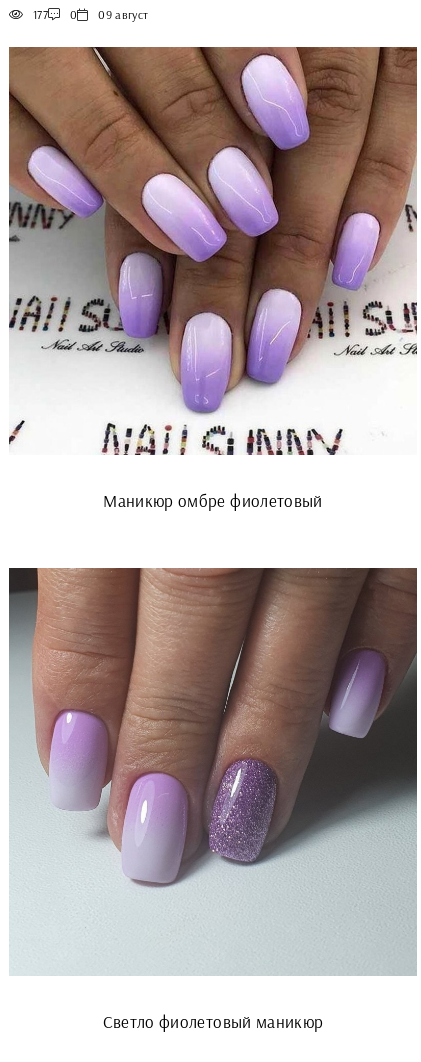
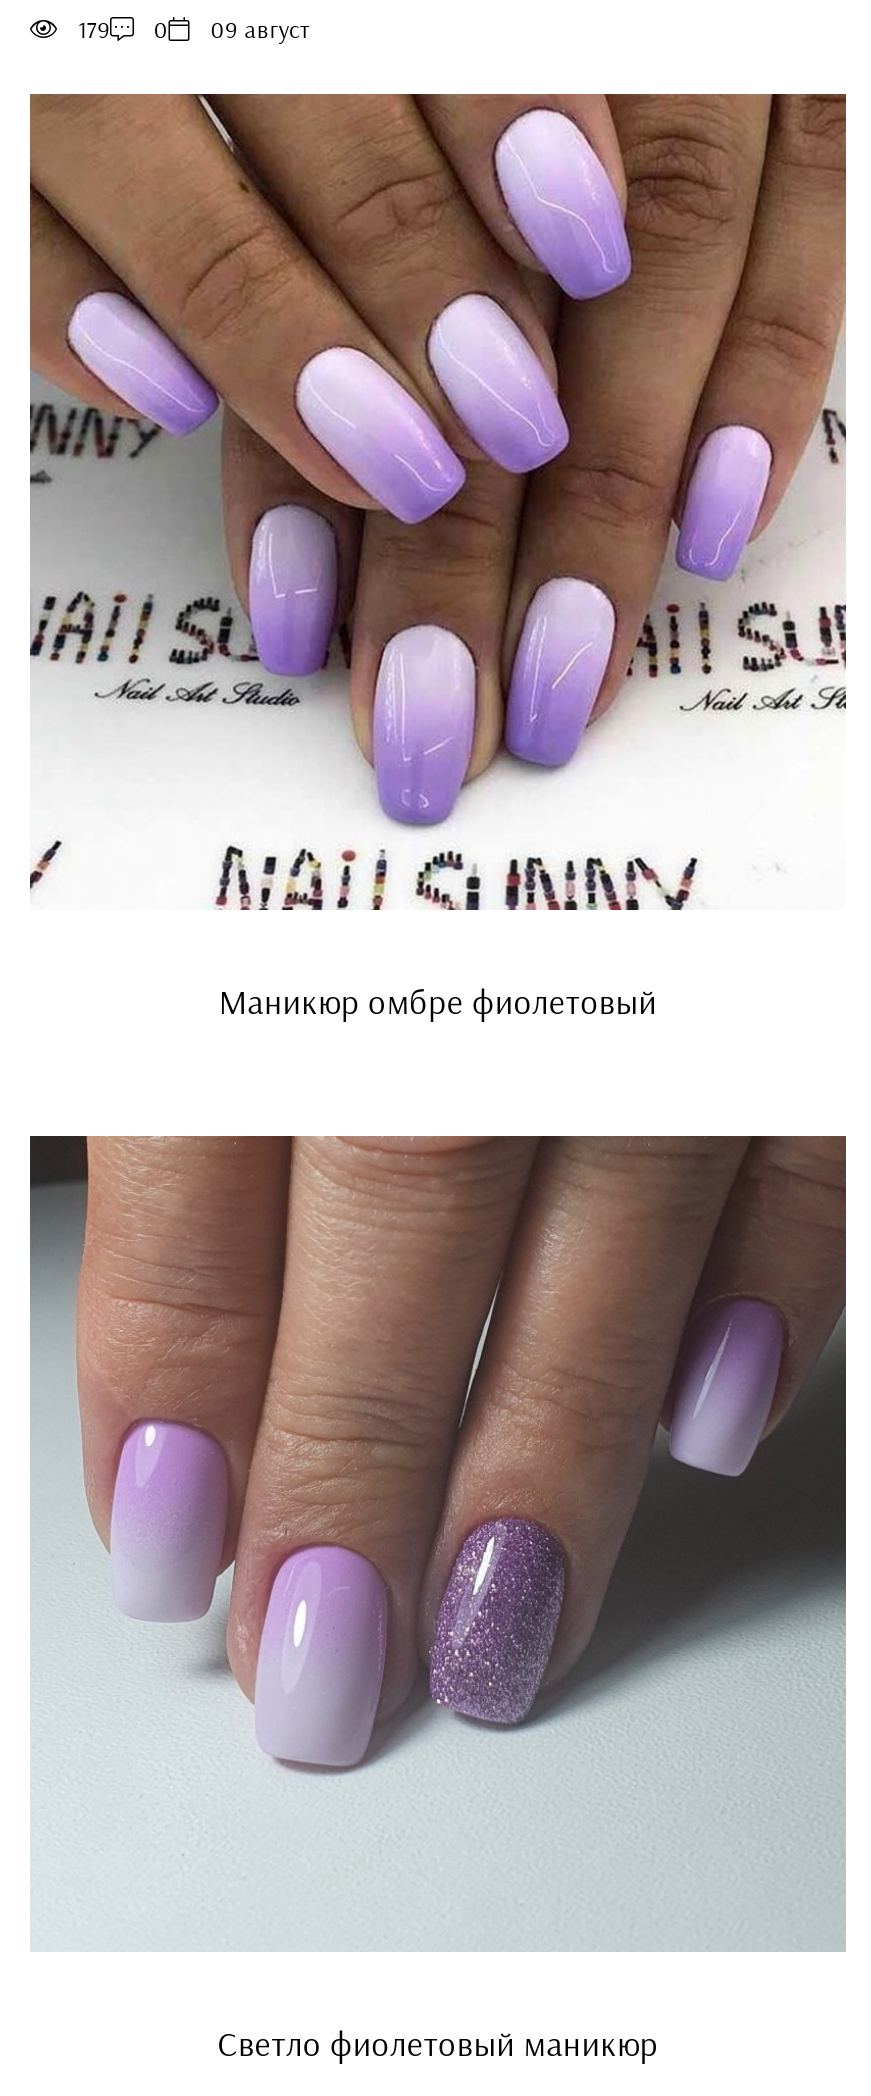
[33,7,148,22] 177 0 09 август -> [78,14,310,44] 179 0 09 август

